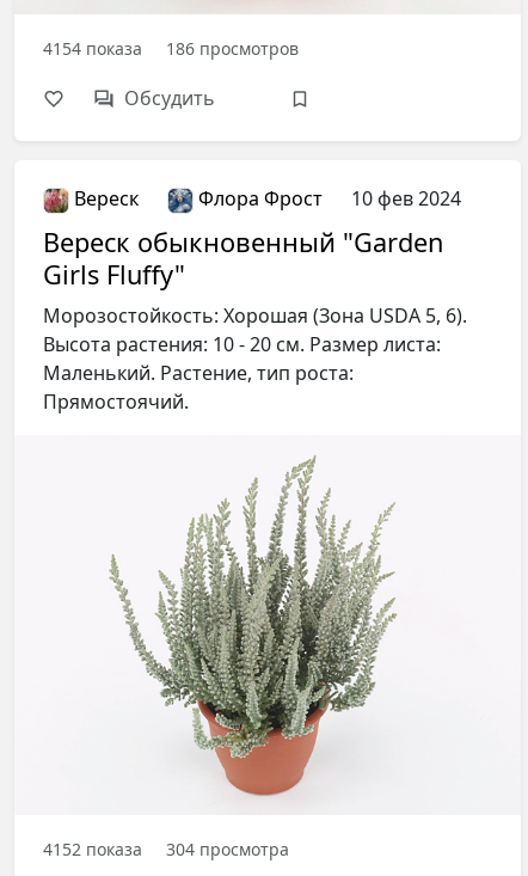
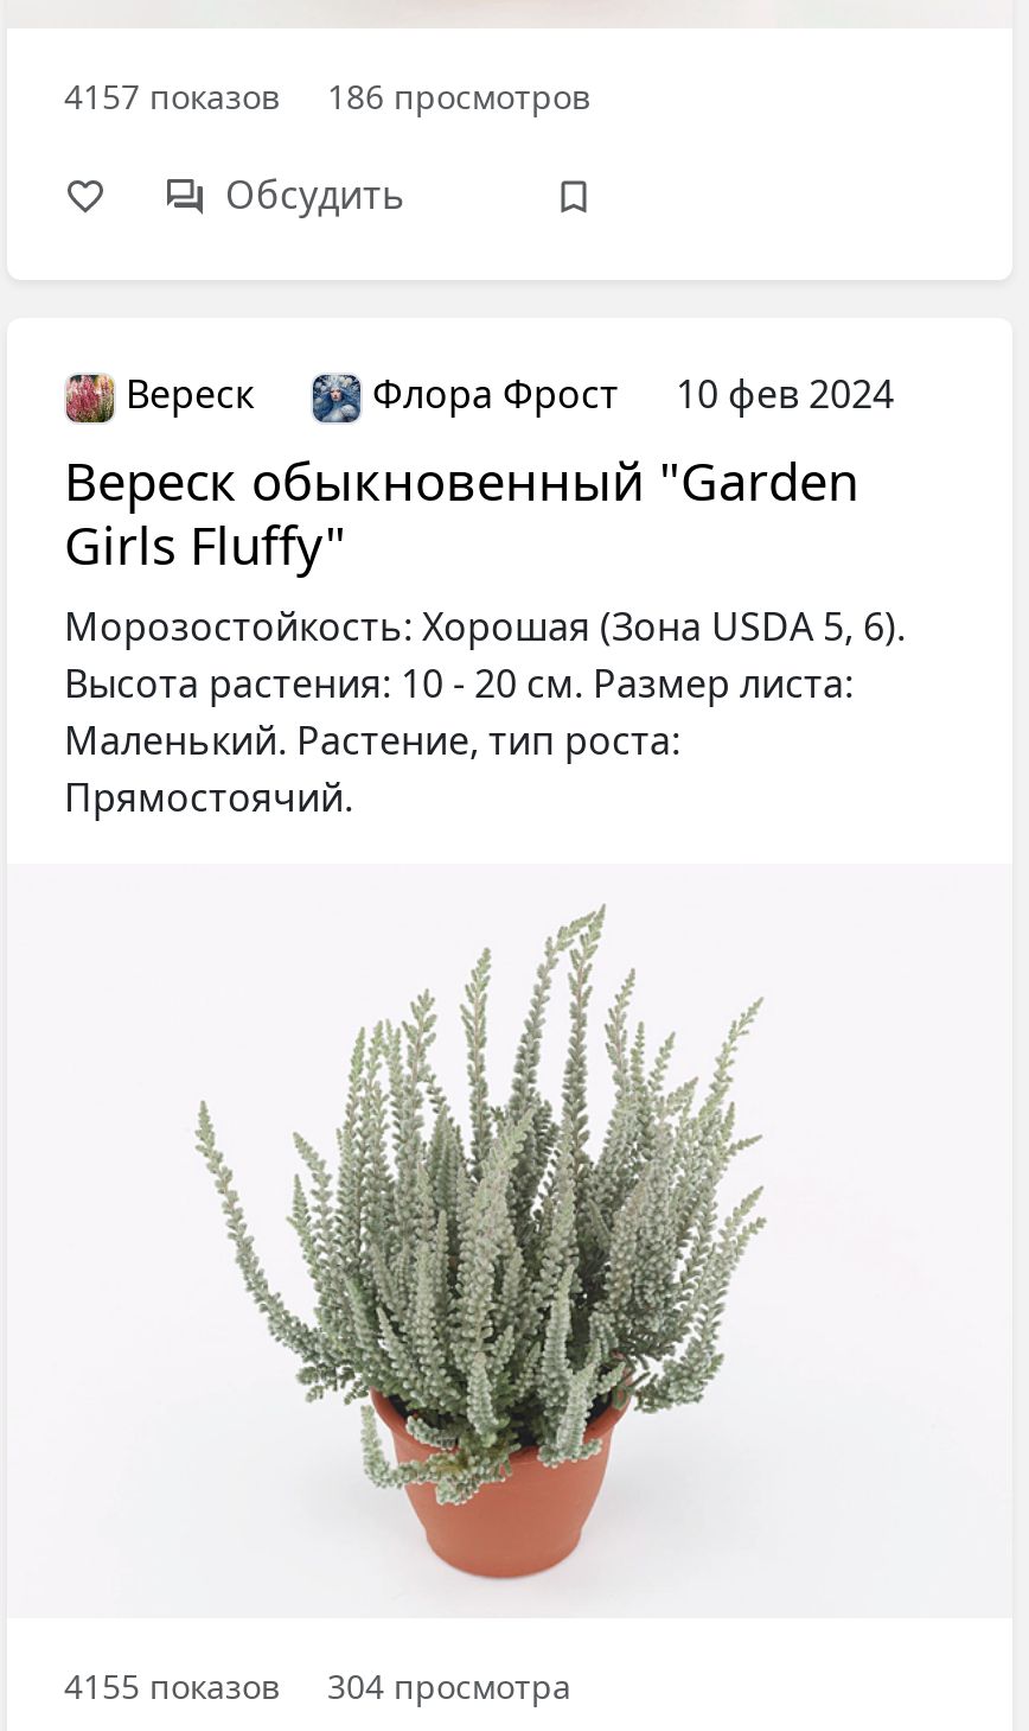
[43,37,299,60] 4154 показа 186 просмотров -> [64,74,590,119] 4157 показов 186 просмотров
[43,838,289,861] 4152 показа 304 просмотра -> [64,1664,571,1709] 4155 показов 304 просмотра

